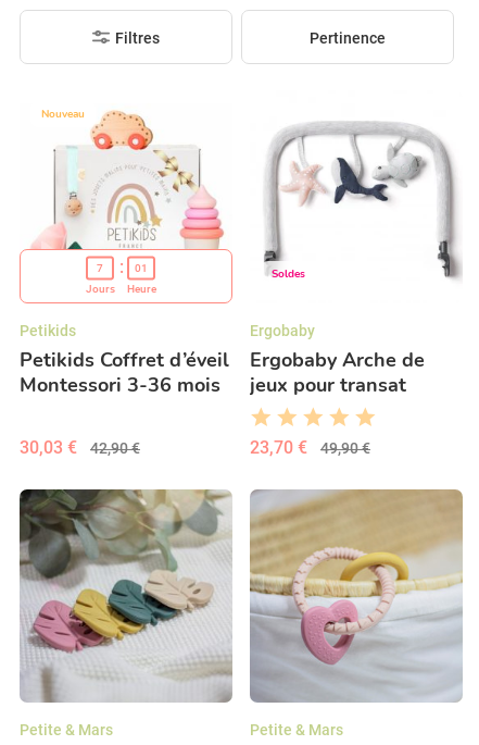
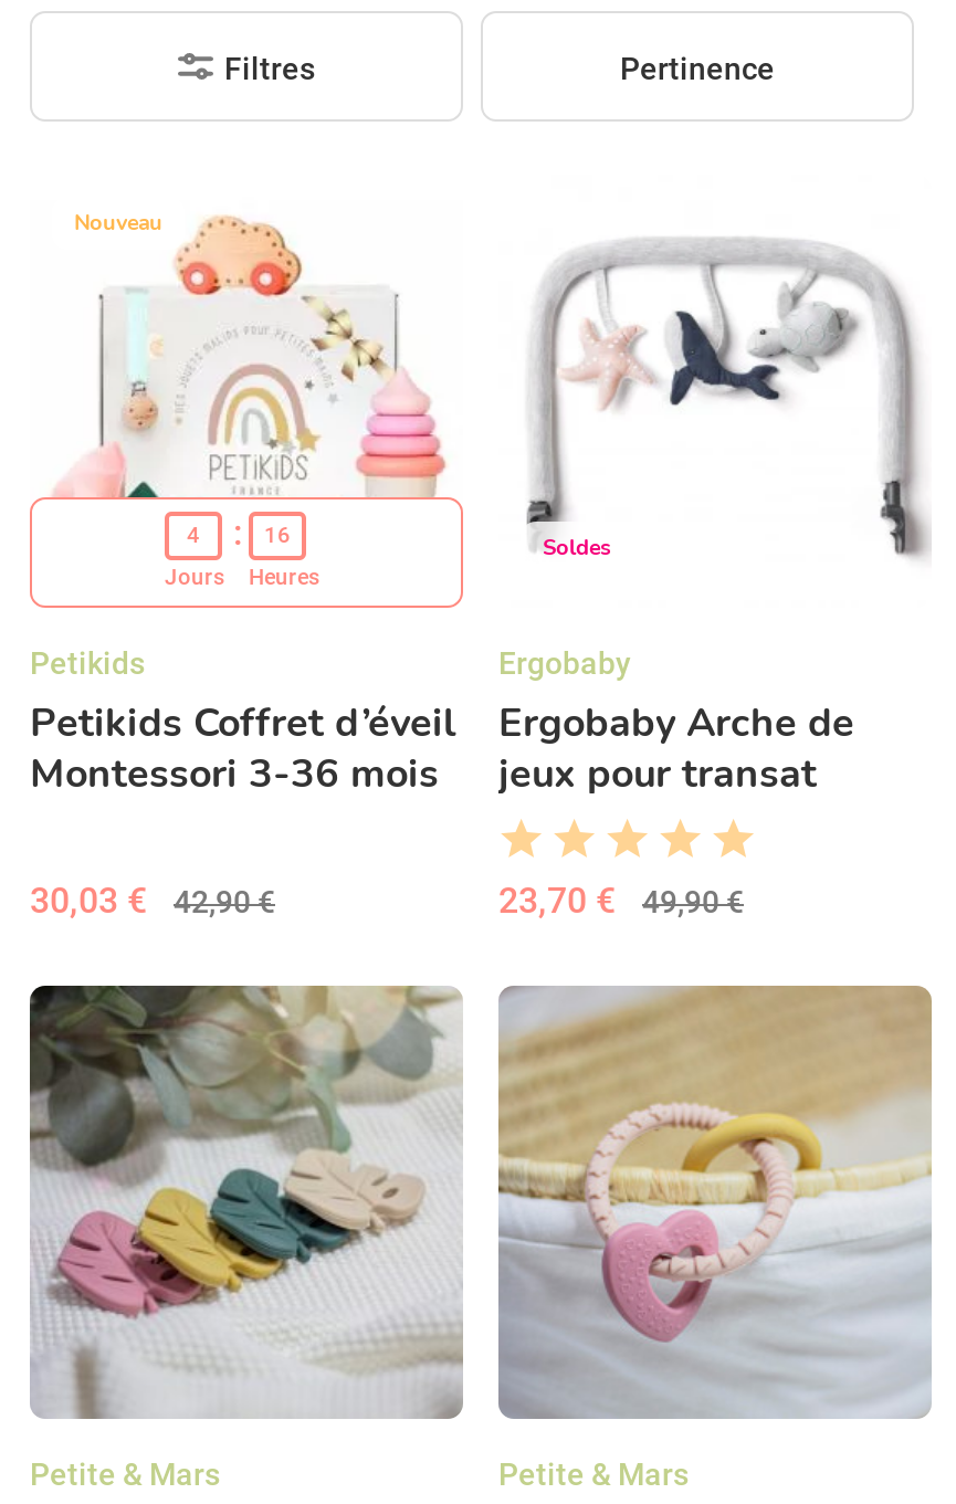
[97,262,103,274] 7 -> [187,523,200,547] 4
[135,262,148,274] 01 -> [264,523,291,547] 16
[127,282,156,294] Heure -> [249,565,319,589] Heures

